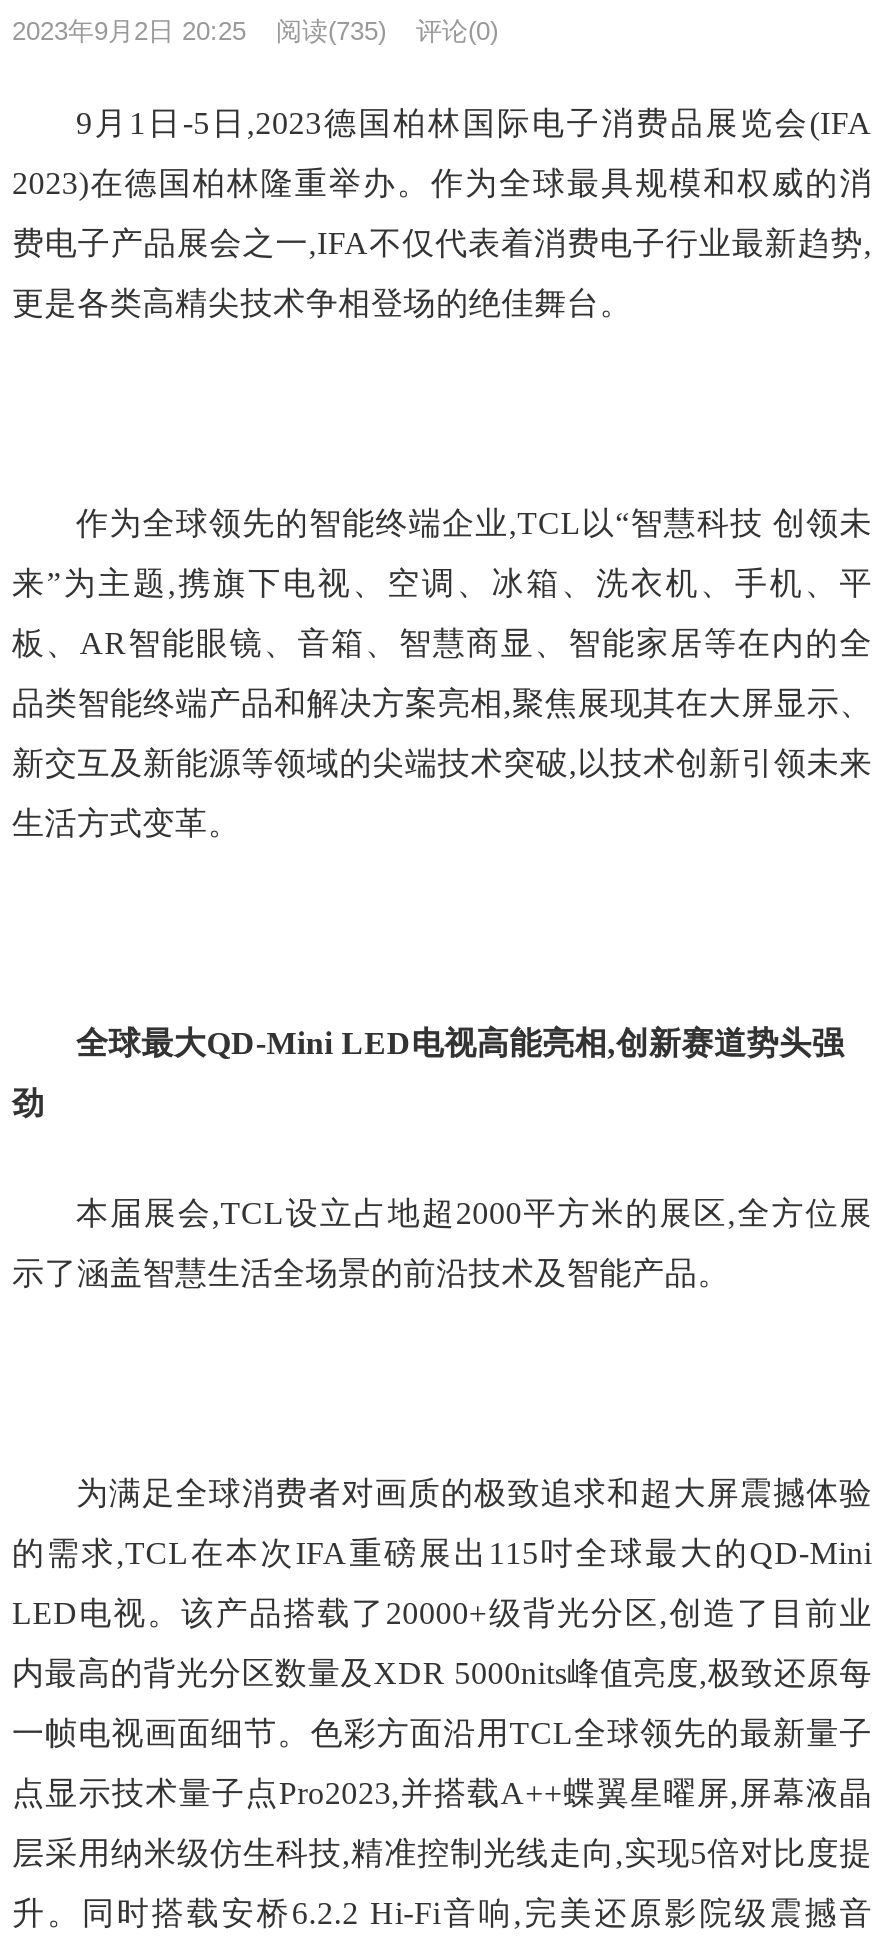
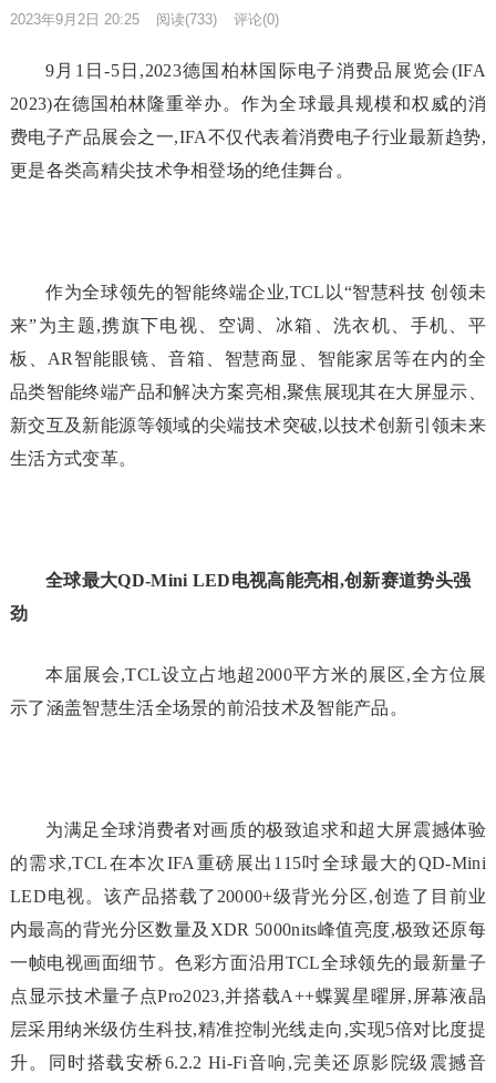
[12,16,498,46] 2023年9月2日 20:25 阅读(735) 评论(0) -> [10,11,279,28] 2023年9月2日 20:25 阅读(733) 评论(0)

